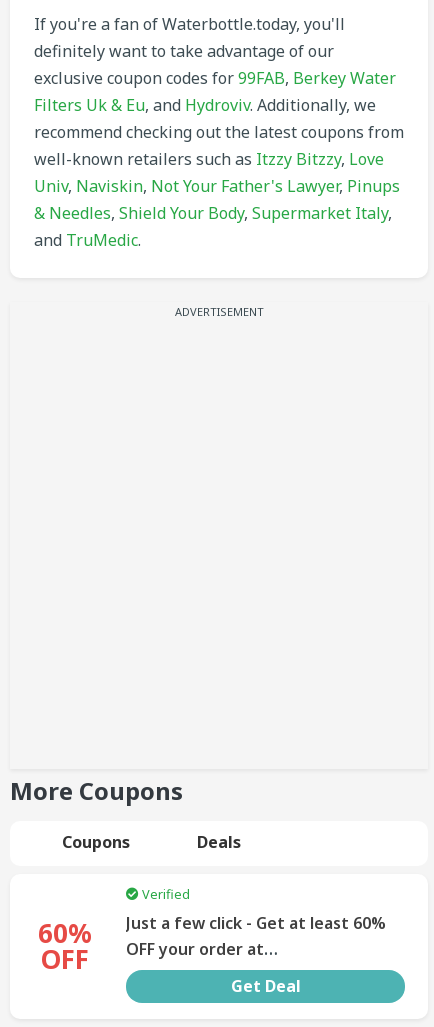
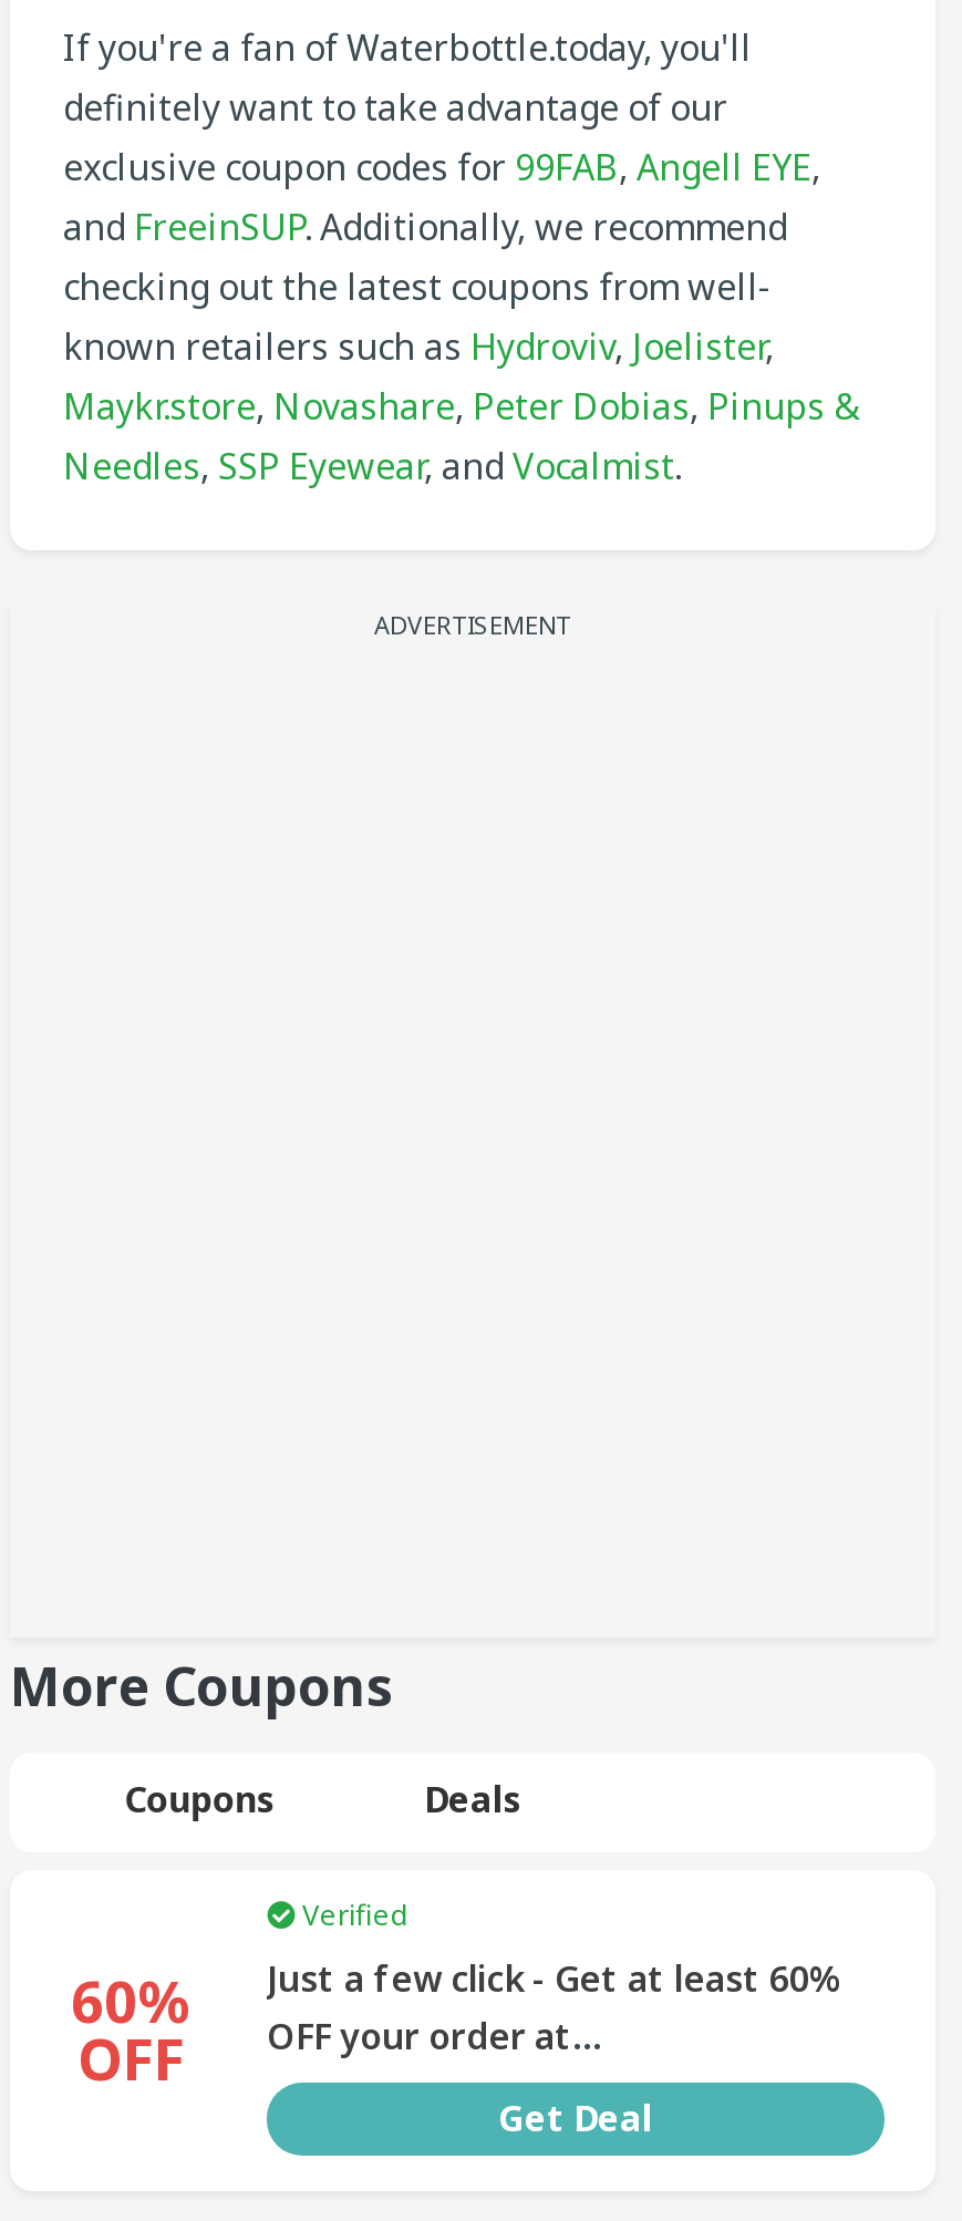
[34,67,404,251] exclusive coupon codes for 99FAB, Berkey Water | Filters Uk & Eu, and Hydroviv. Additionally, we | recommend checking out the latest coupons from | well-known retailers such as Itzzy Bitzzy, Love | Univ, Naviskin, Not Your Father's Lawyer, Pinups | & Needles, Shield Your Body, Supermarket Italy, | and TruMedic. -> [63,143,858,490] exclusive coupon codes for 99FAB, Angell EYE, | and FreeinSUP. Additionally, we recommend | checking out the latest coupons from well- | known retailers such as Hydroviv, Joelister, | Maykr.store, Novashare, Peter Dobias, Pinups & | Needles, SSP Eyewear, and Vocalmist.

